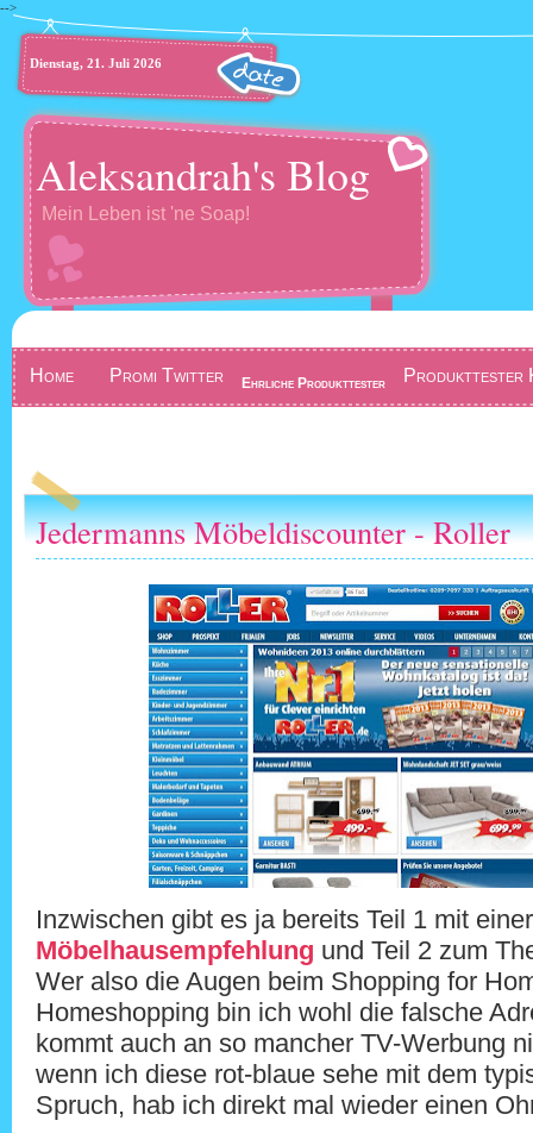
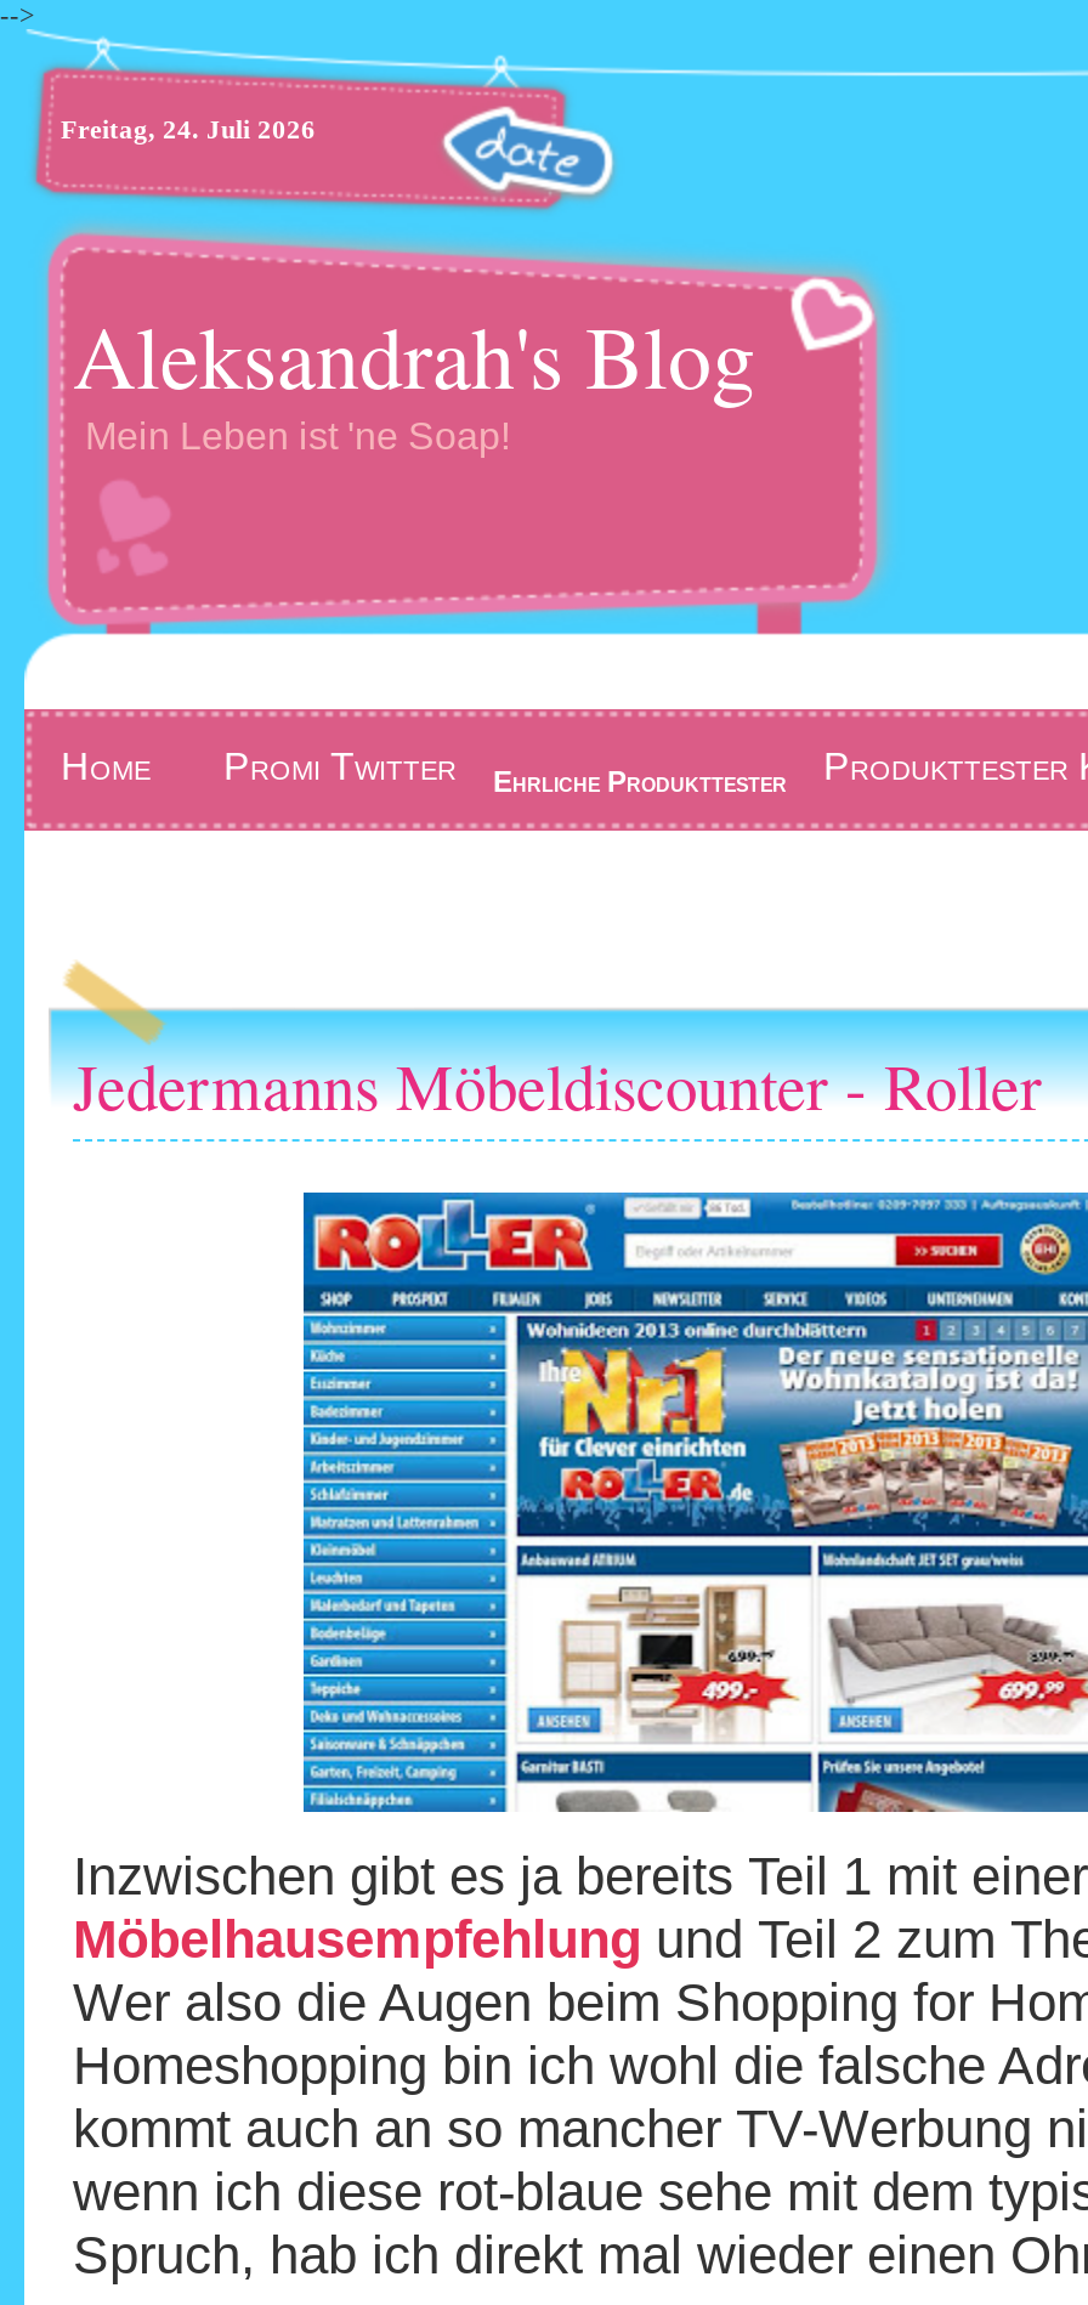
[30,56,162,70] Dienstag, 21. Juli 2026 -> [61,114,316,143] Freitag, 24. Juli 2026

